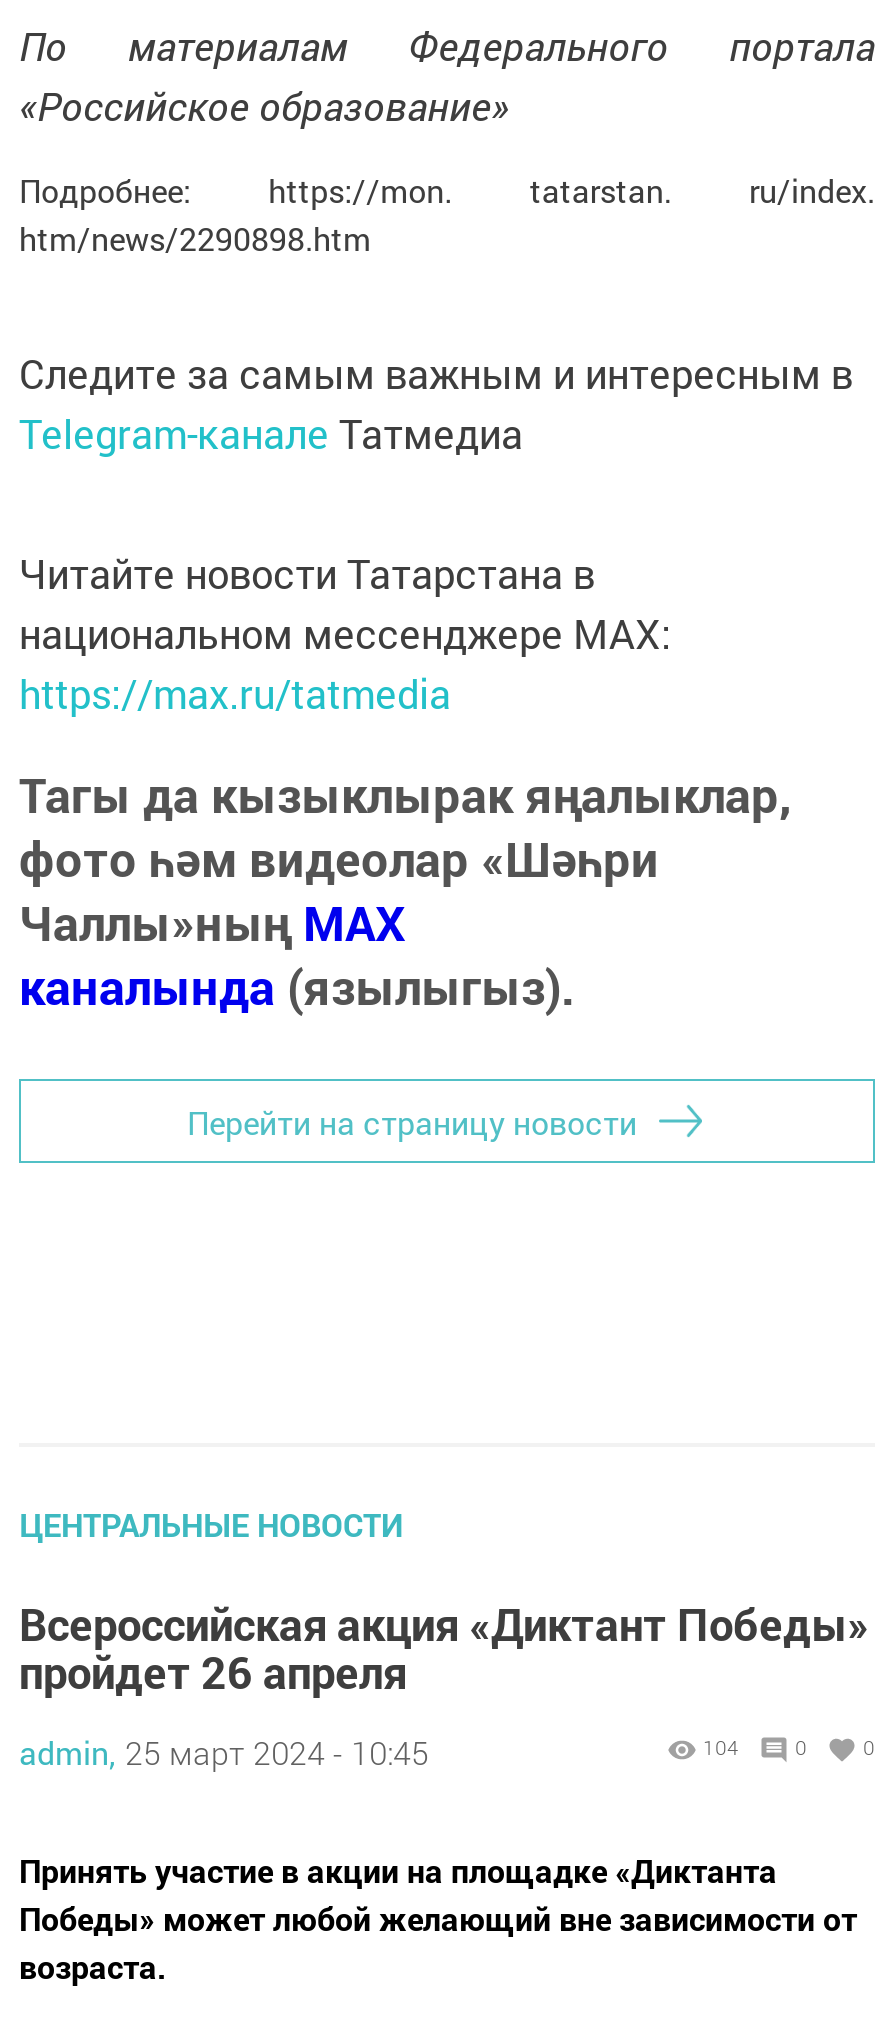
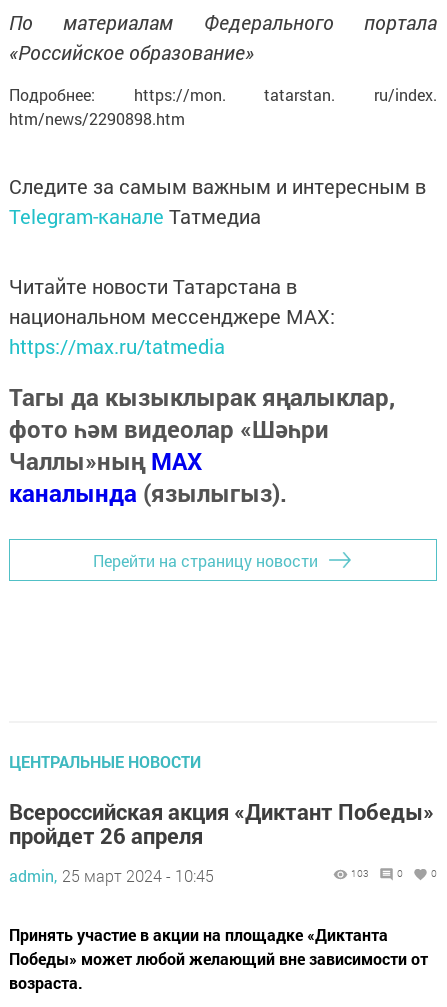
[703,1735,739,1761] 104 -> [351,867,369,880] 103

